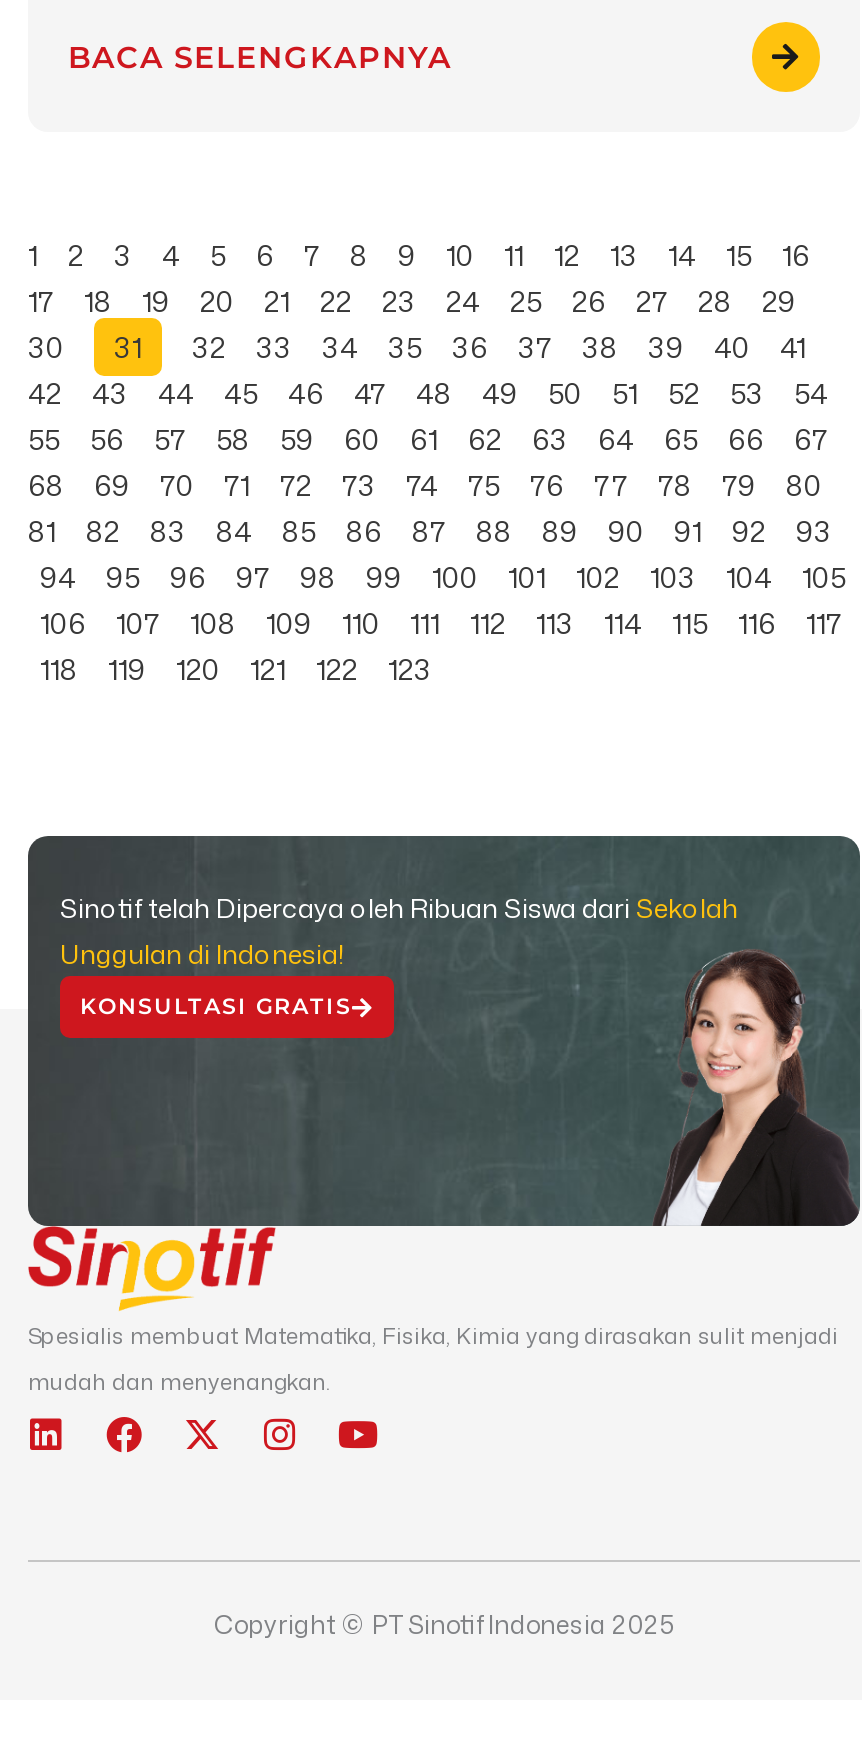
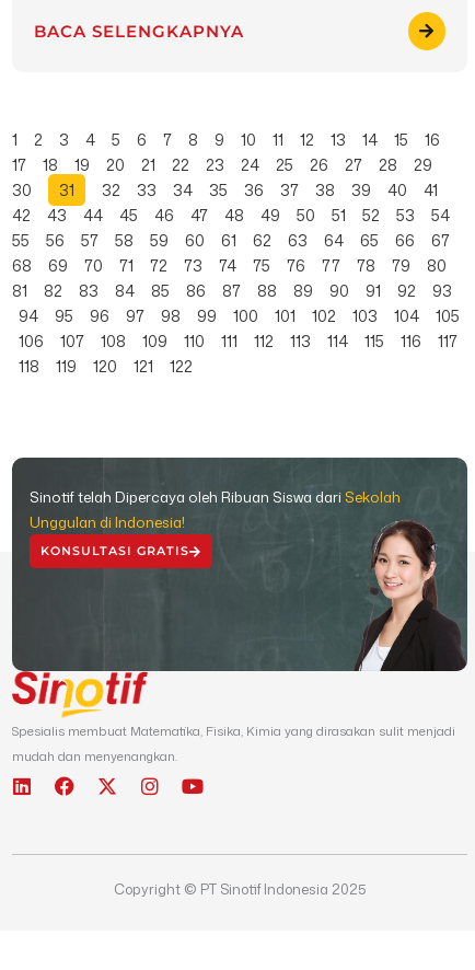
[388,650,432,688] 123 -> none

